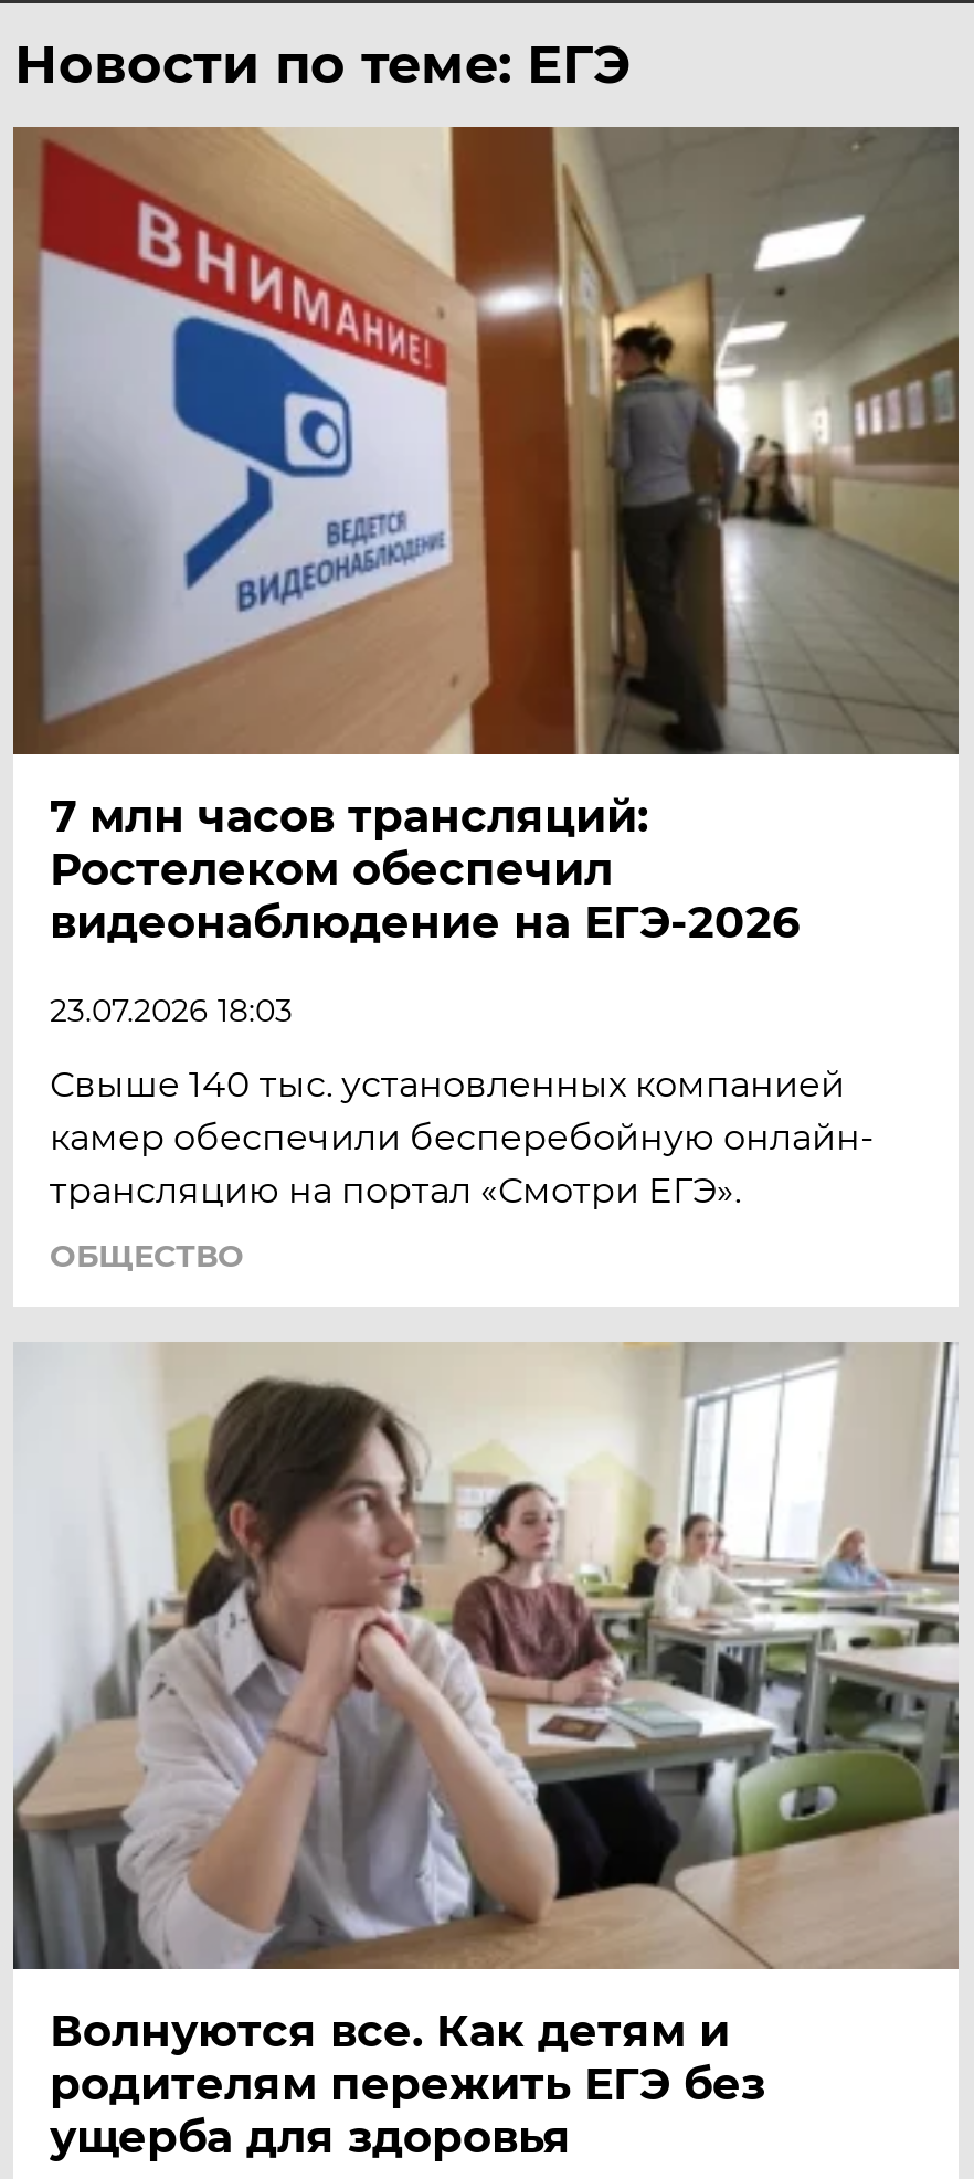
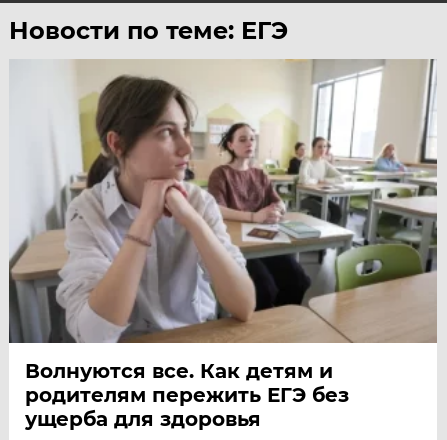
[11,125,961,1276] [image] | 7 млн часов трансляций: | Ростелеком обеспечил | видеонаблюдение на ЕГЭ-2026 | 23.07.2026 18:03 | Свыше 140 тыс. установленных компанией | камер обеспечили бесперебойную онлайн- | трансляцию на портал «Смотри ЕГЭ». | ОБЩЕСТВО -> none

